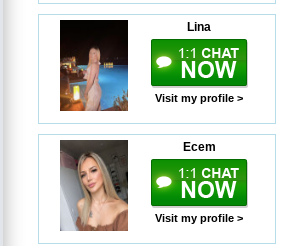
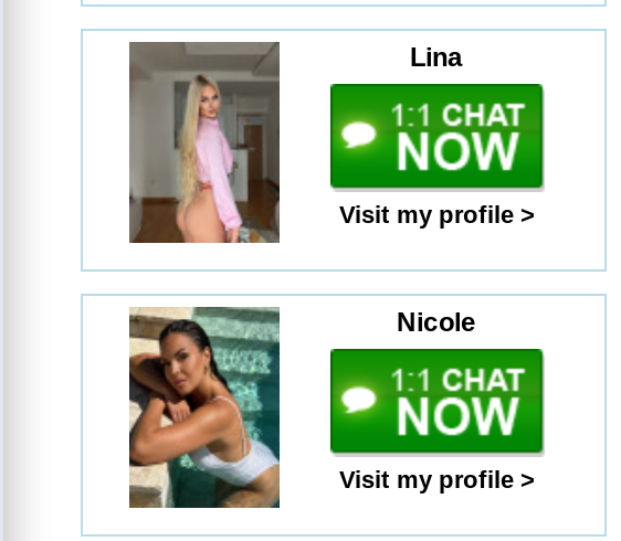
[59,19,129,112] [image] -> [127,40,282,245] [image]
[60,139,129,232] [image] -> [127,307,282,510] [image]
[182,140,215,154] Ecem -> [397,307,476,338] Nicole

